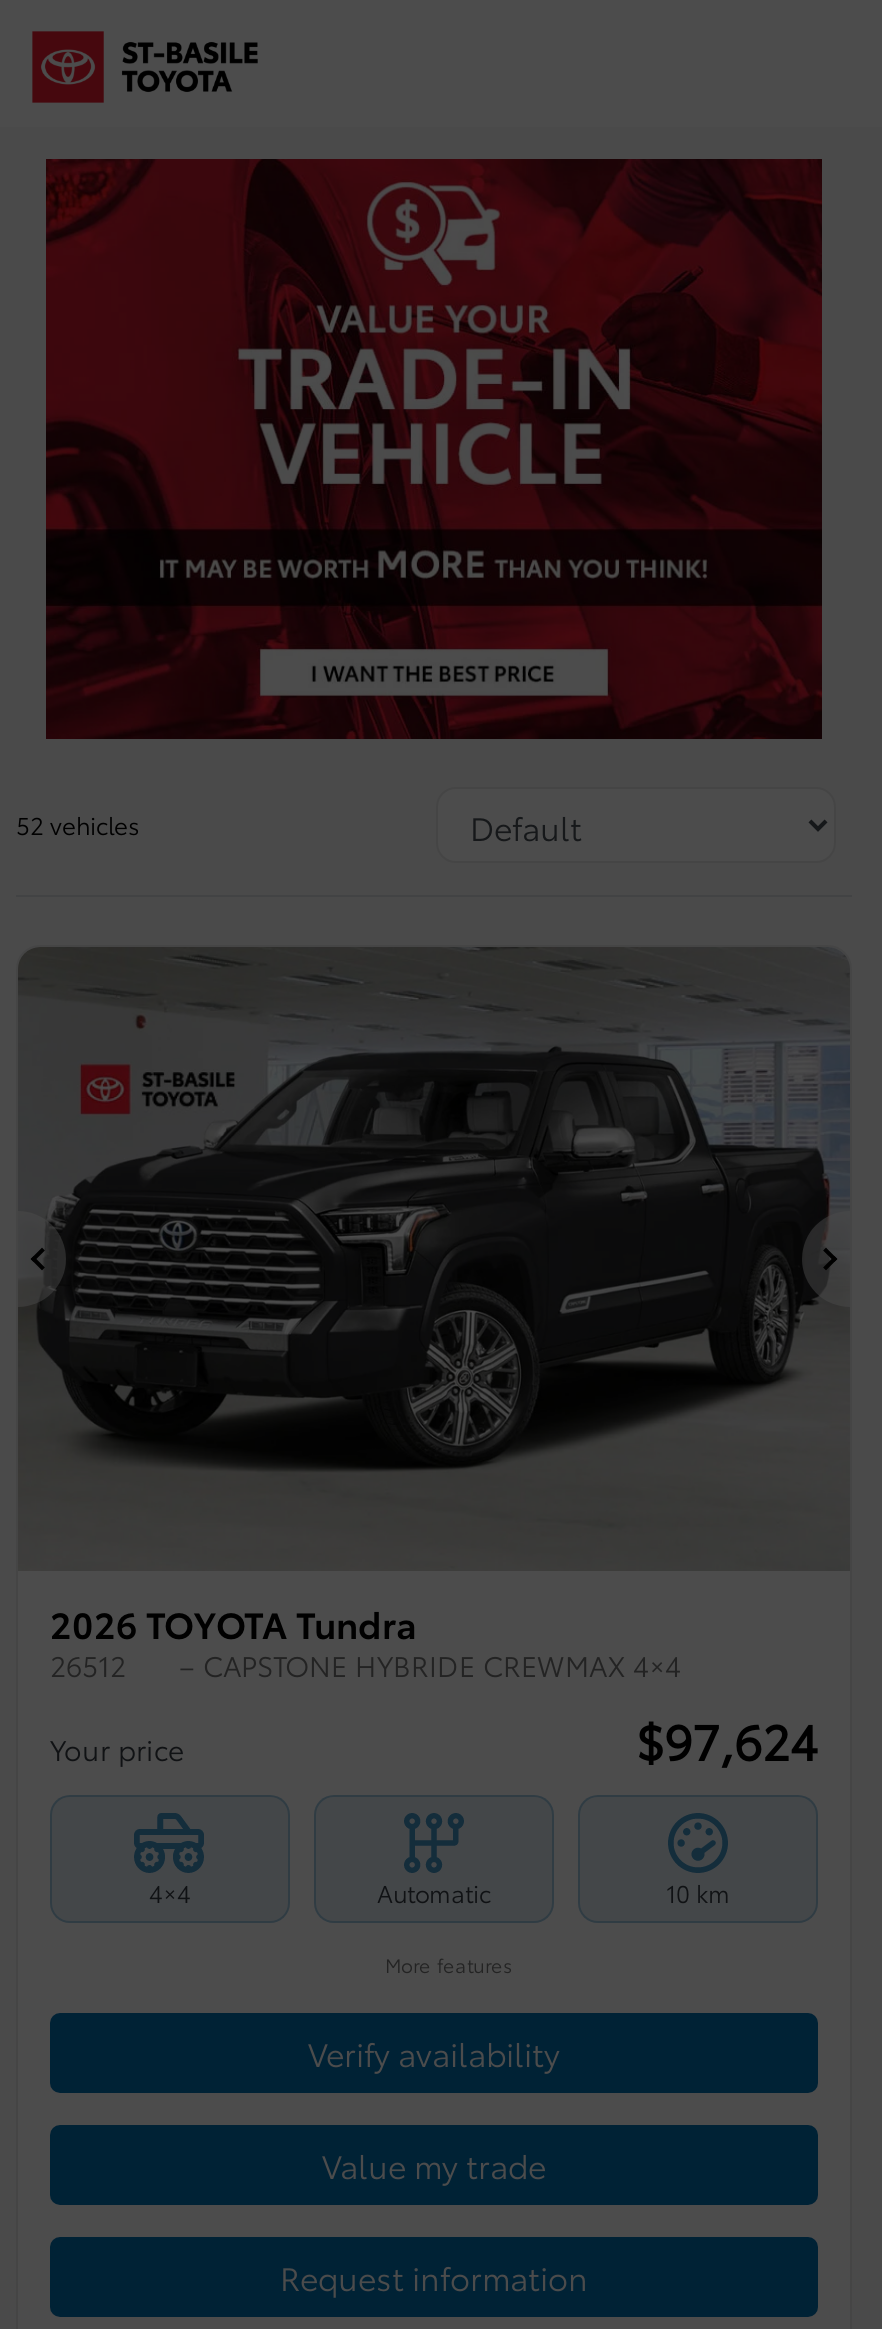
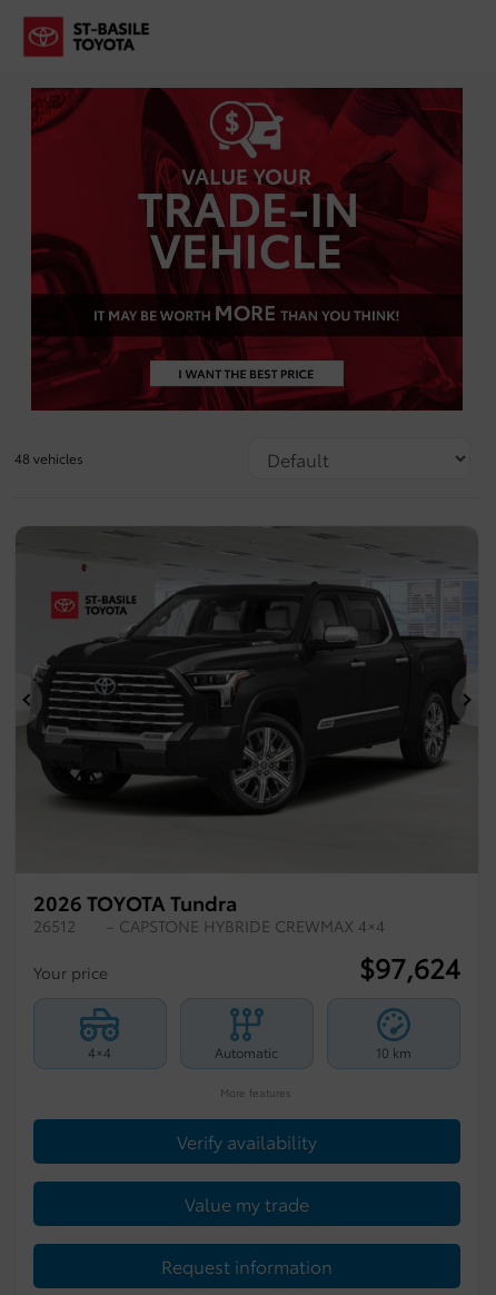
[16,808,140,842] 52 vehicles -> [14,449,83,468] 48 vehicles

